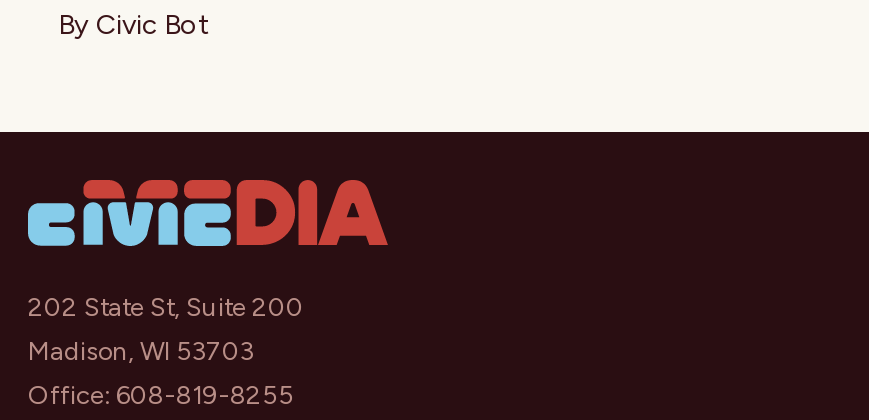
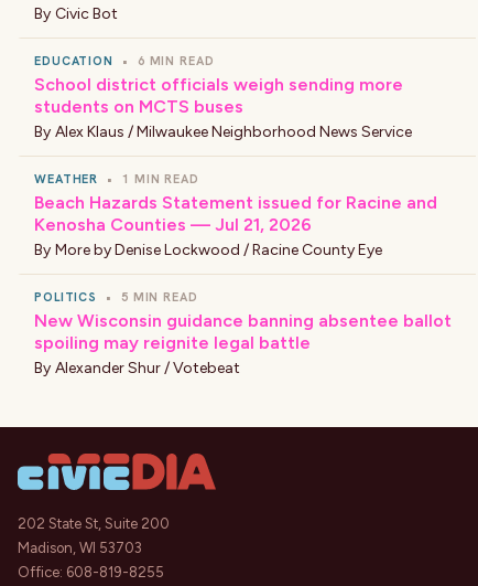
none -> [34,53,452,377] EDUCATION • 6 MIN READ | School district officials weigh sending more | students on MCTS buses | By Alex Klaus / Milwaukee Neighborhood News Service | WEATHER • 1 MIN READ | Beach Hazards Statement issued for Racine and | Kenosha Counties — Jul 21, 2026 | By More by Denise Lockwood / Racine County Eye | POLITICS • 5 MIN READ | New Wisconsin guidance banning absentee ballot | spoiling may reignite legal battle | By Alexander Shur / Votebeat

